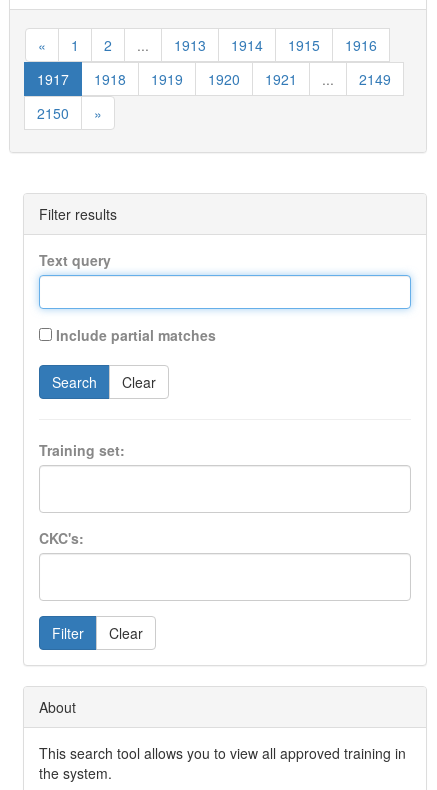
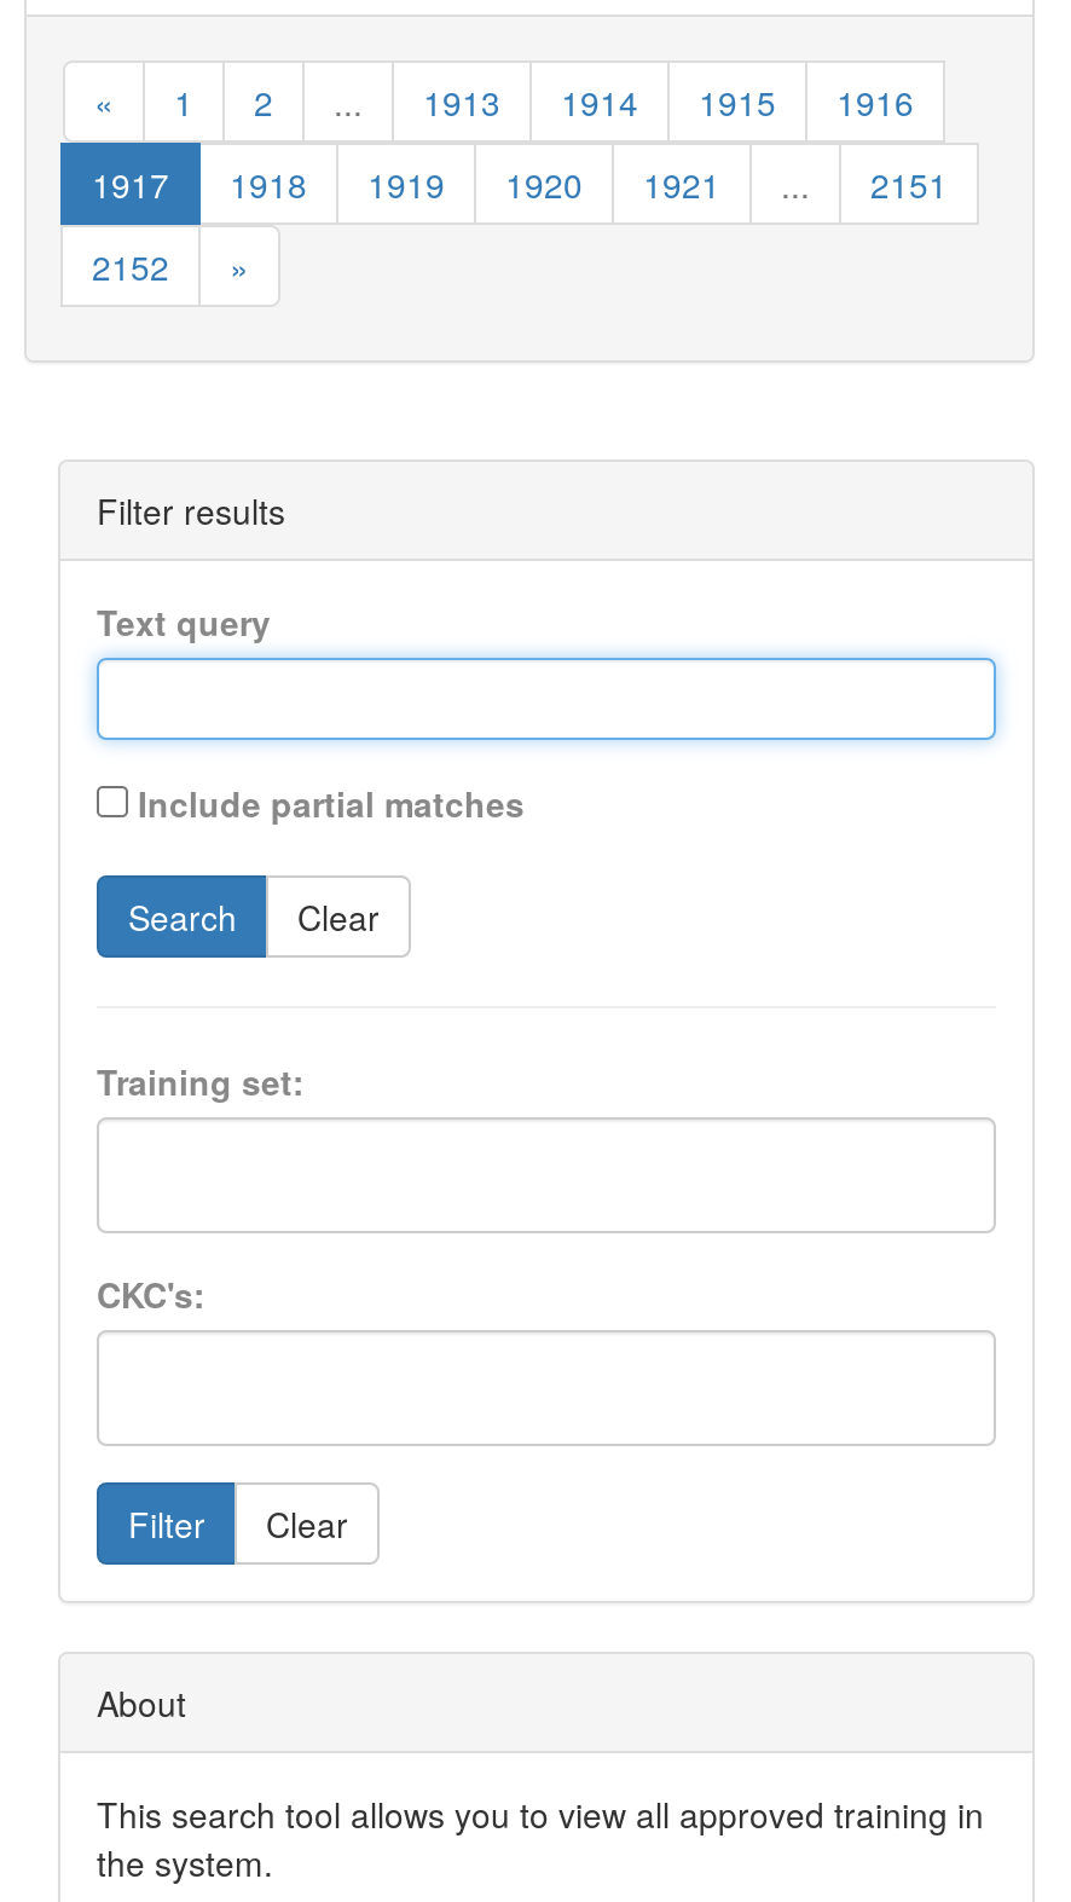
[359,69,391,89] 2149 -> [870,160,948,208] 2151
[37,103,69,123] 2150 -> [92,242,169,290] 2152

